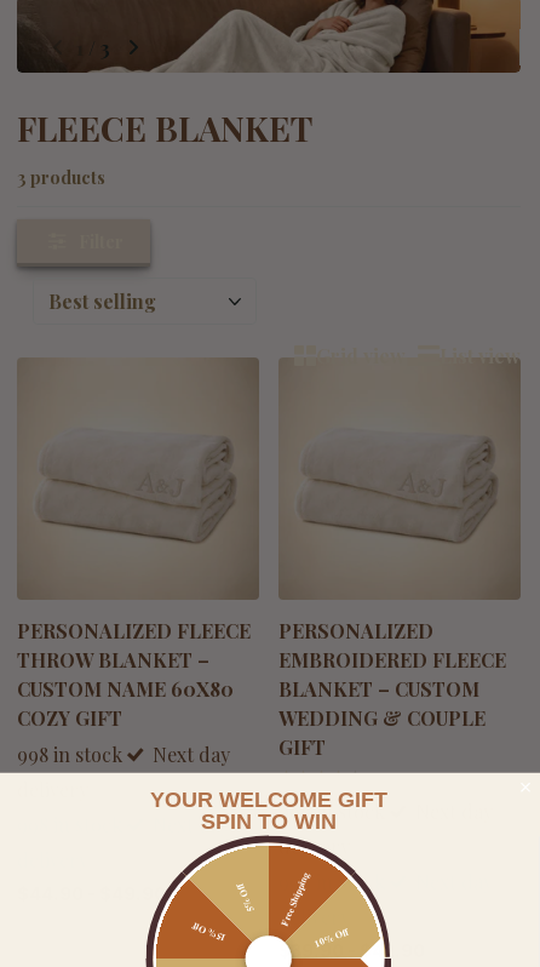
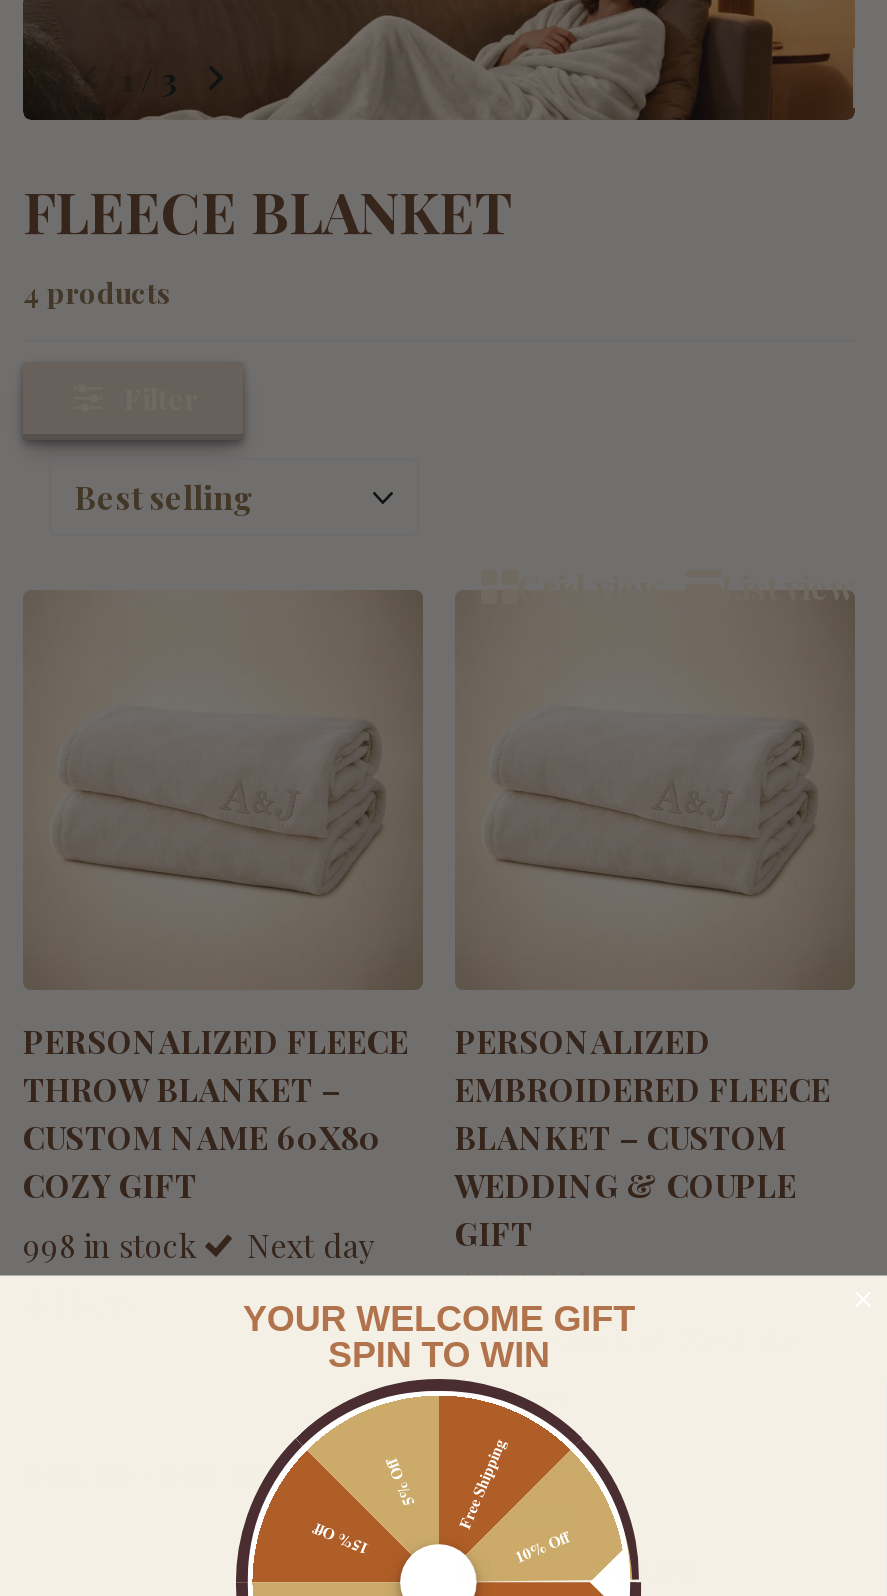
[17,166,105,189] 3 products -> [23,274,171,312] 4 products

